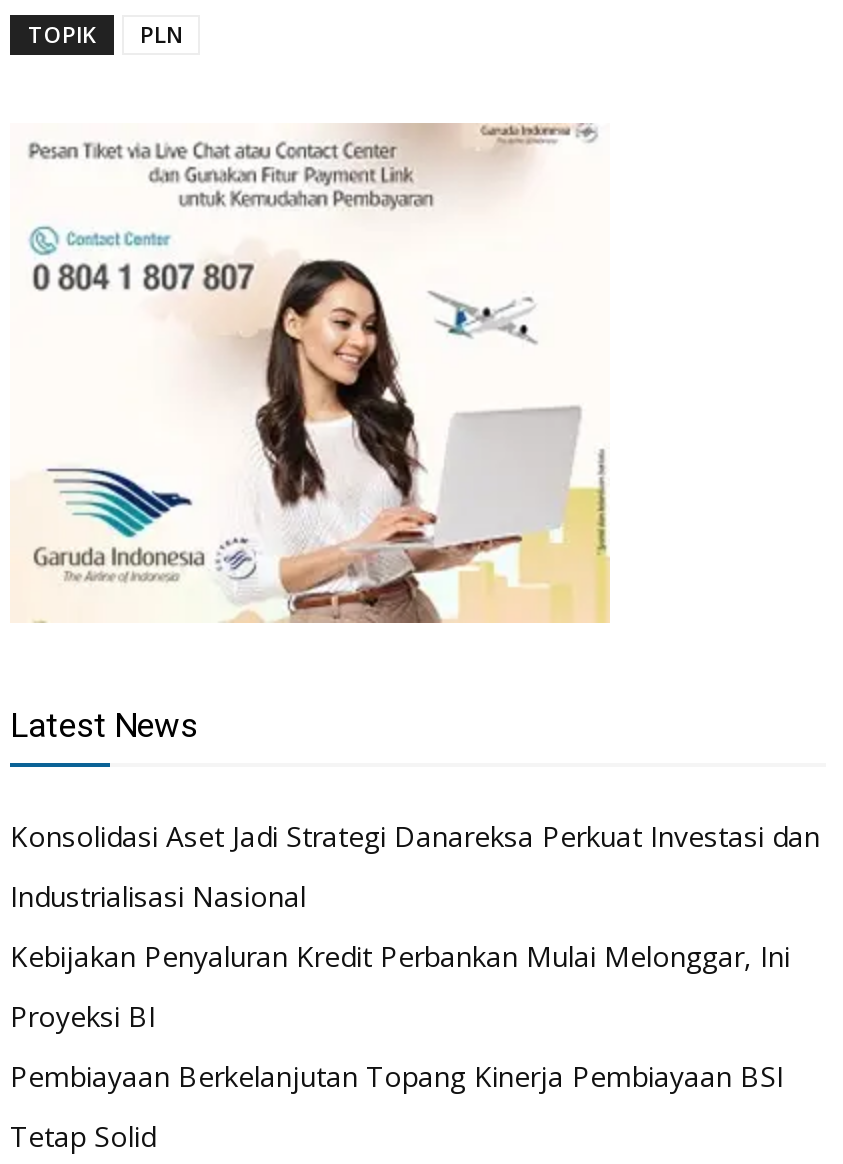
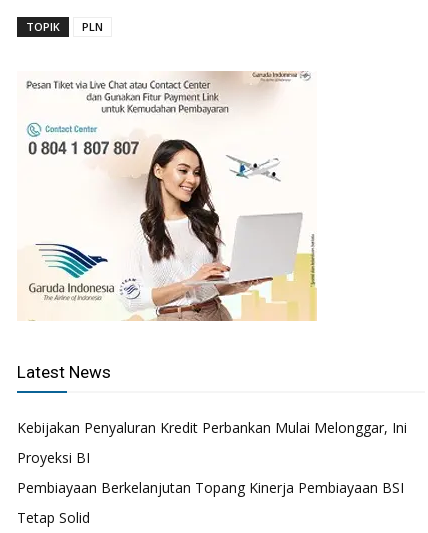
[10,817,820,915] Konsolidasi Aset Jadi Strategi Danareksa Perkuat Investasi dan | Industrialisasi Nasional -> none

